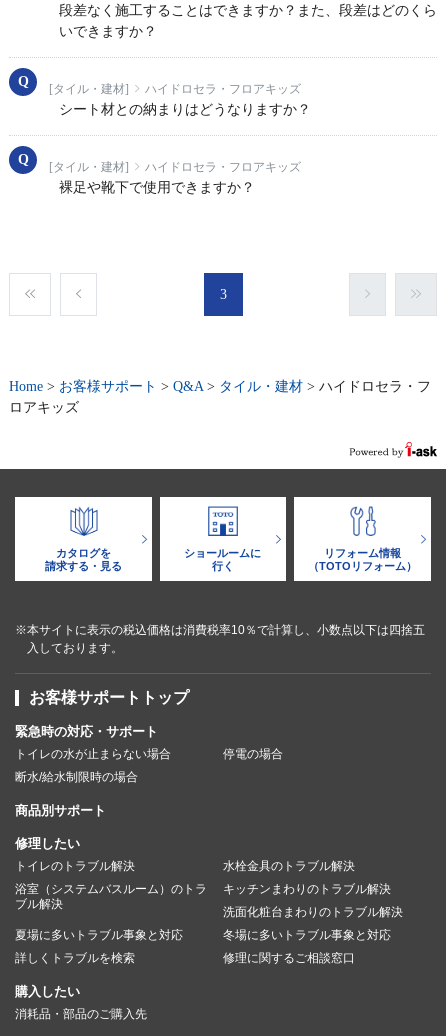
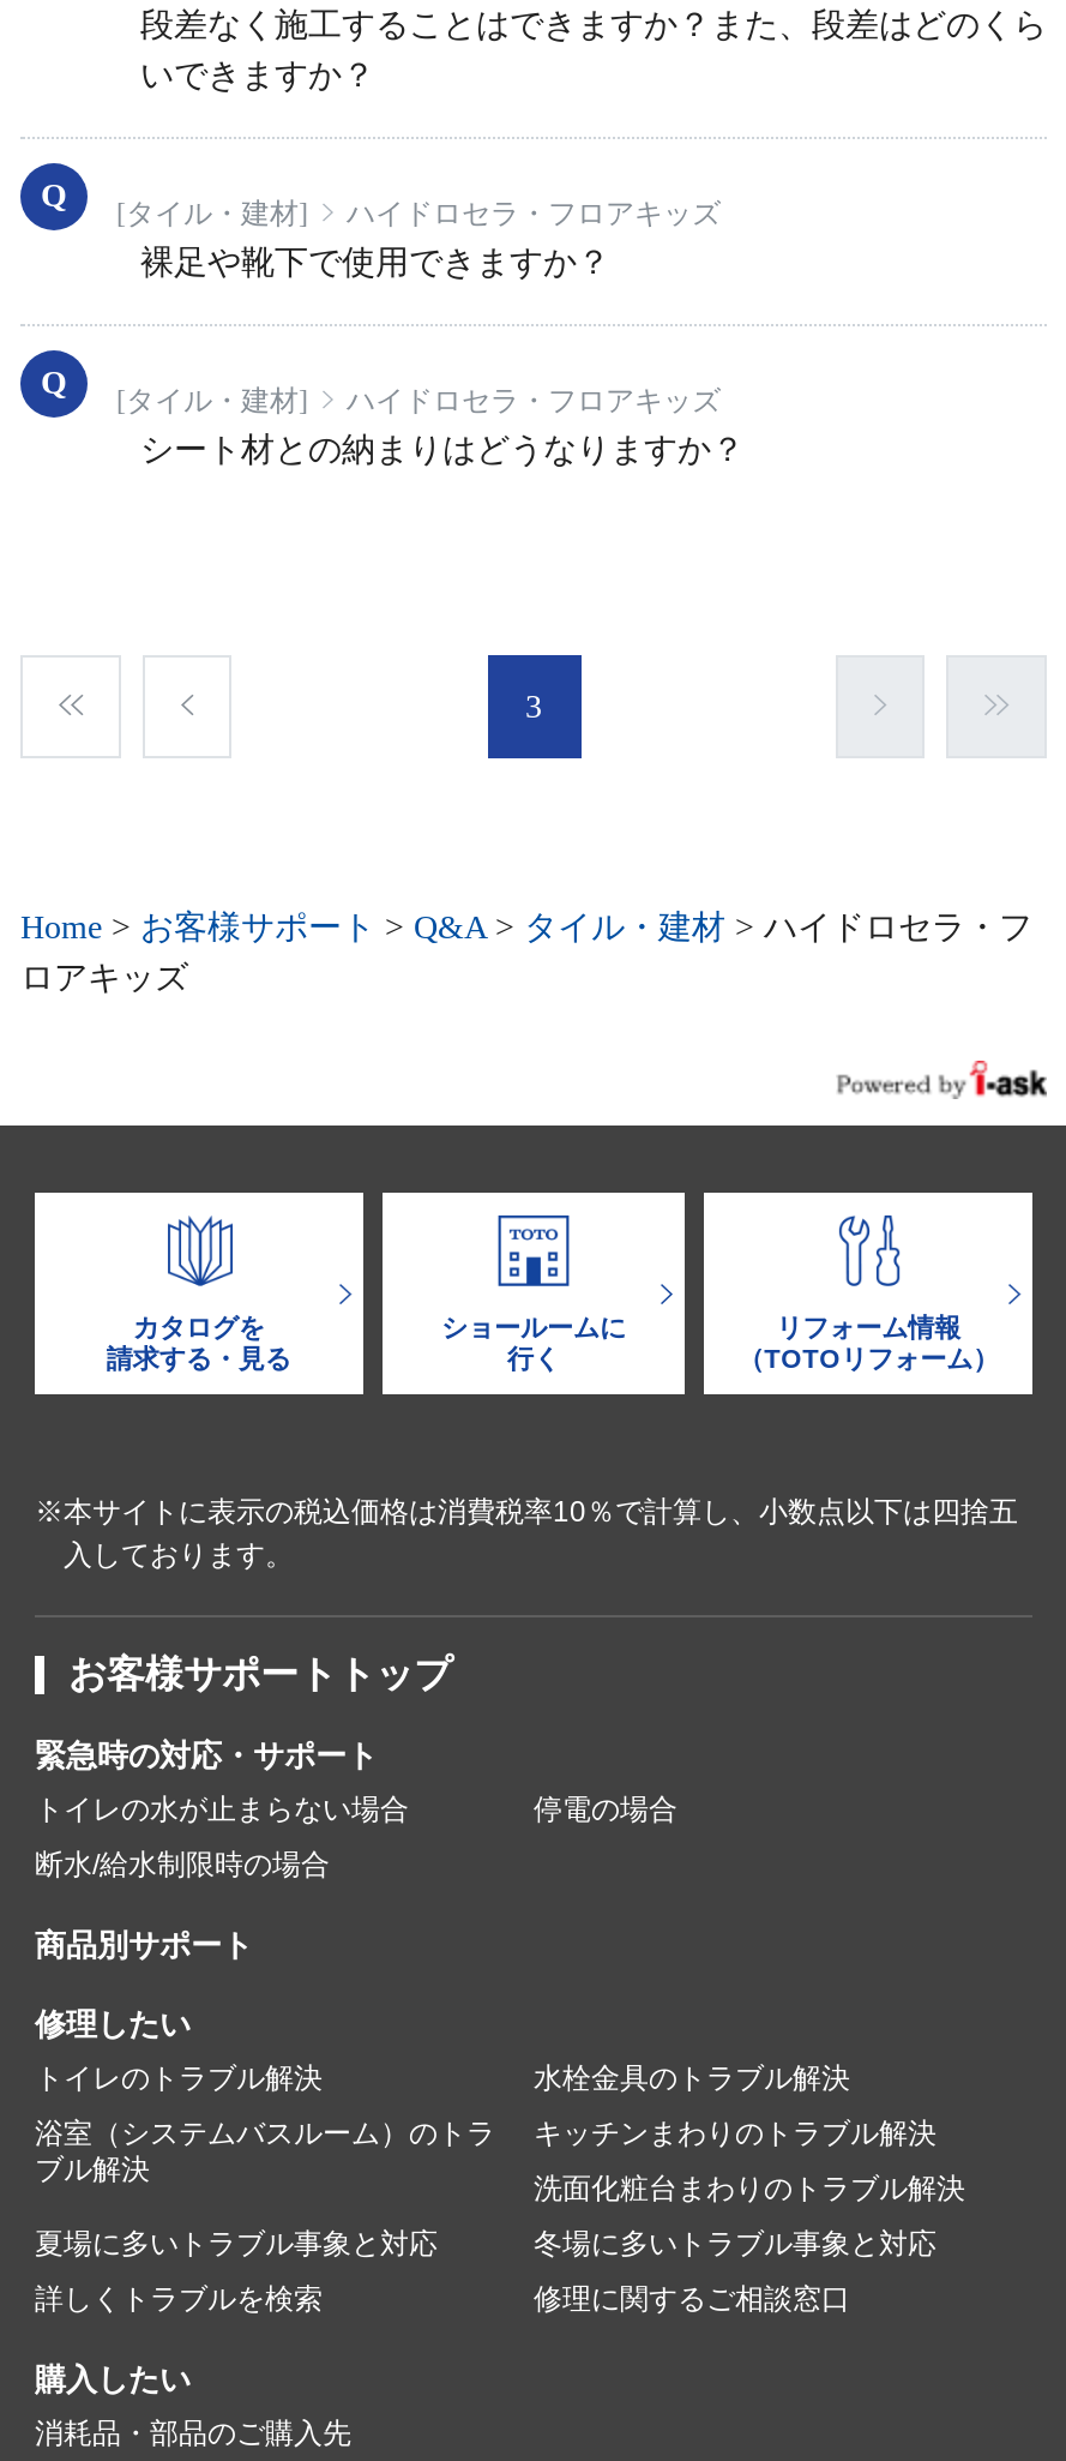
moved [59,102,311,117] -> [140,432,745,468]: シート材との納まりはどうなりますか？
moved [59,180,255,195] -> [140,245,610,281]: 裸足や靴下で使用できますか？

